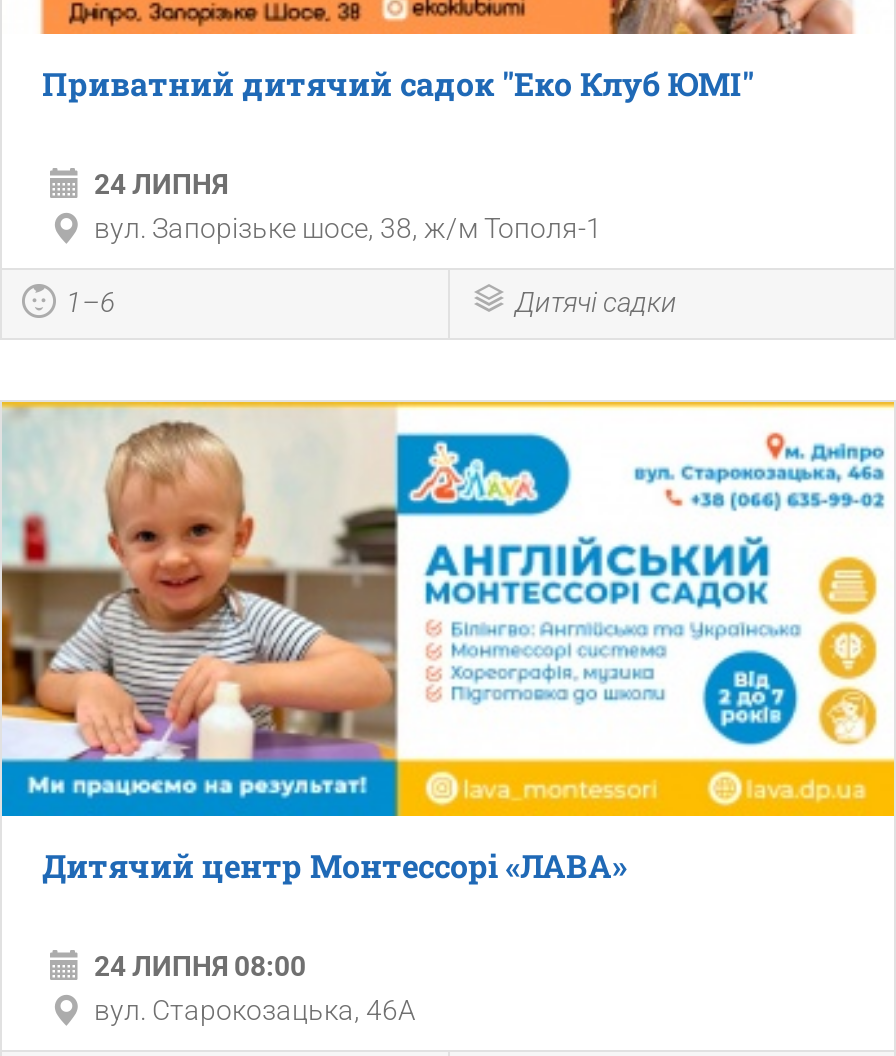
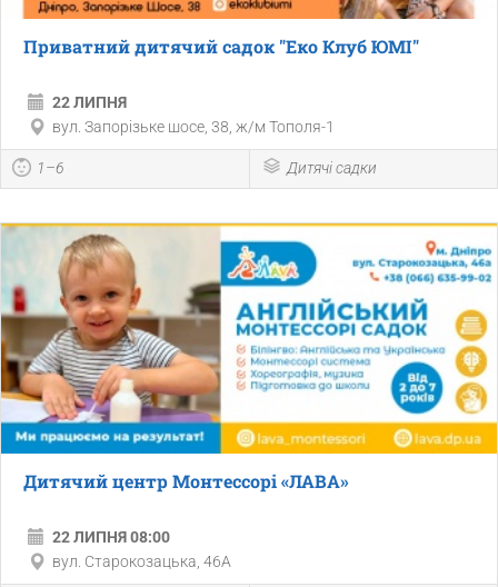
[94,167,228,199] 24 ЛИПНЯ -> [52,93,127,111] 22 ЛИПНЯ
[94,949,306,981] 24 ЛИПНЯ 08:00 -> [52,528,170,545] 22 ЛИПНЯ 08:00

